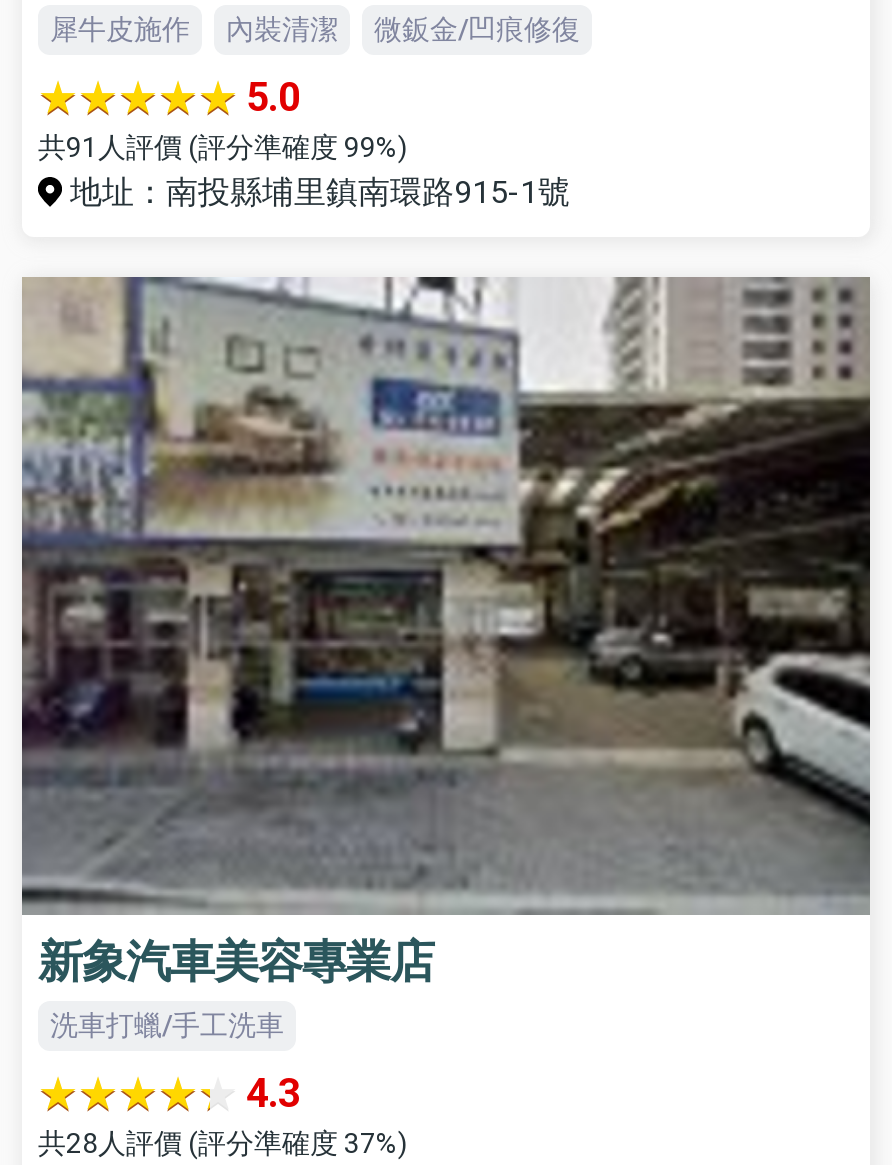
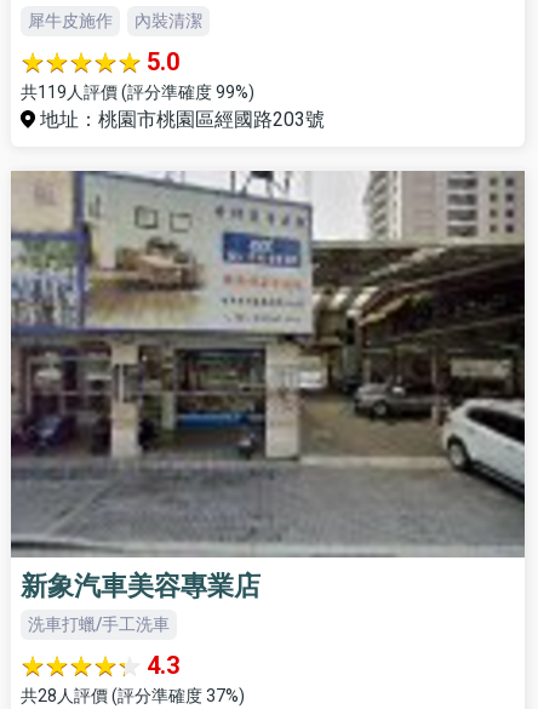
[374,14,580,46] 微鈑金/凹痕修復 -> none
[38,132,408,164] 共91人評價 (評分準確度 99%) -> [21,83,254,102] 共119人評價 (評分準確度 99%)
[62,174,570,212] 地址：南投縣埔里鎮南環路915-1號 -> [35,108,325,131] 地址：桃園市桃園區經國路203號

